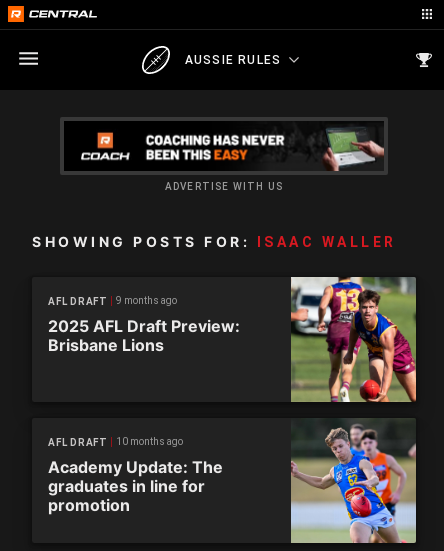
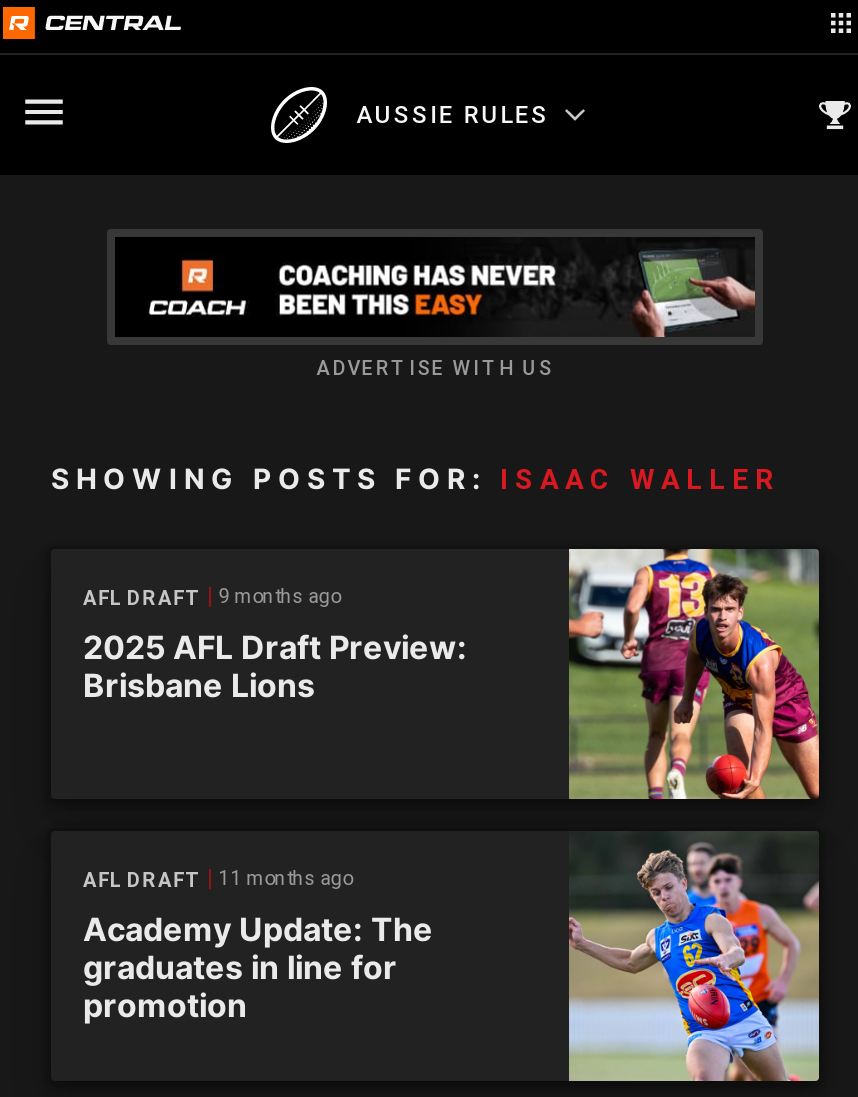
[48,436,183,447] AFL DRAFT 10 months ago -> [83,867,353,890] AFL DRAFT 11 months ago

